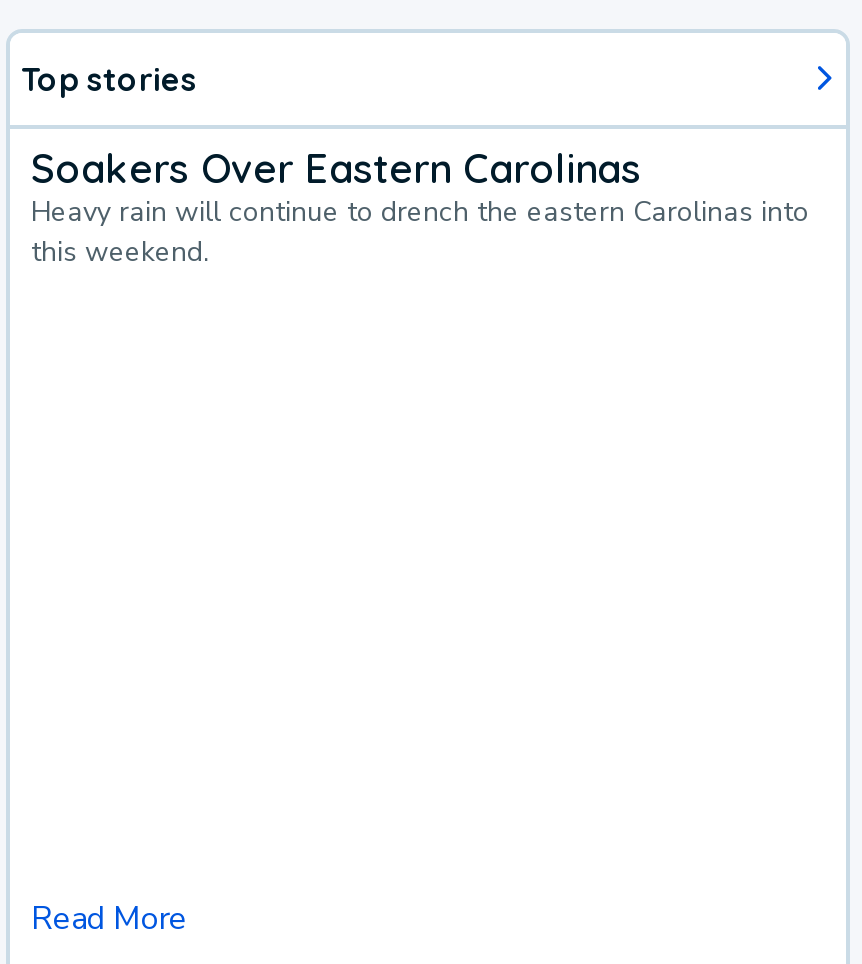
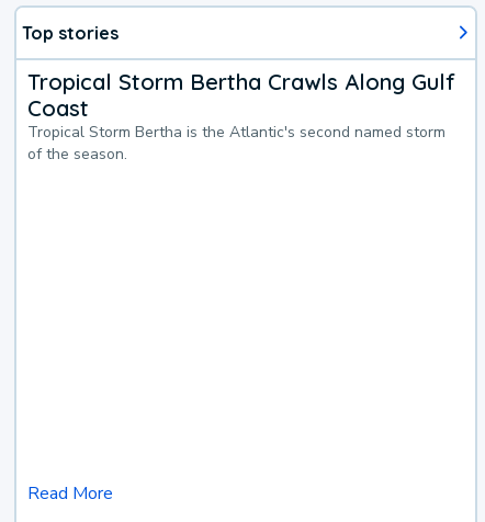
[31,142,809,270] Soakers Over Eastern Carolinas | Heavy rain will continue to drench the eastern Carolinas into | this weekend. -> [28,68,456,164] Tropical Storm Bertha Crawls Along Gulf | Coast | Tropical Storm Bertha is the Atlantic's second named storm | of the season.

